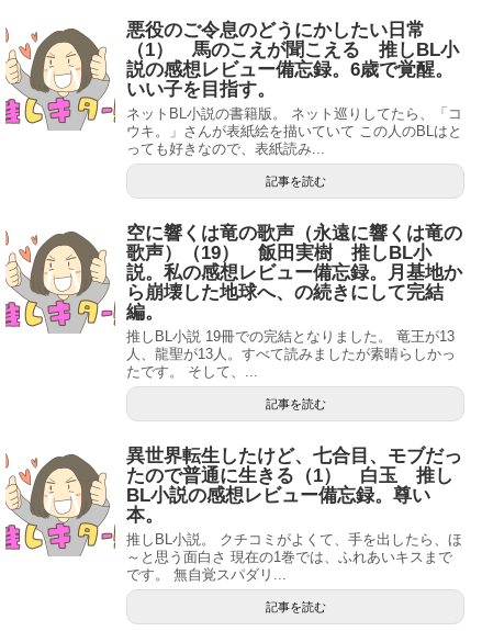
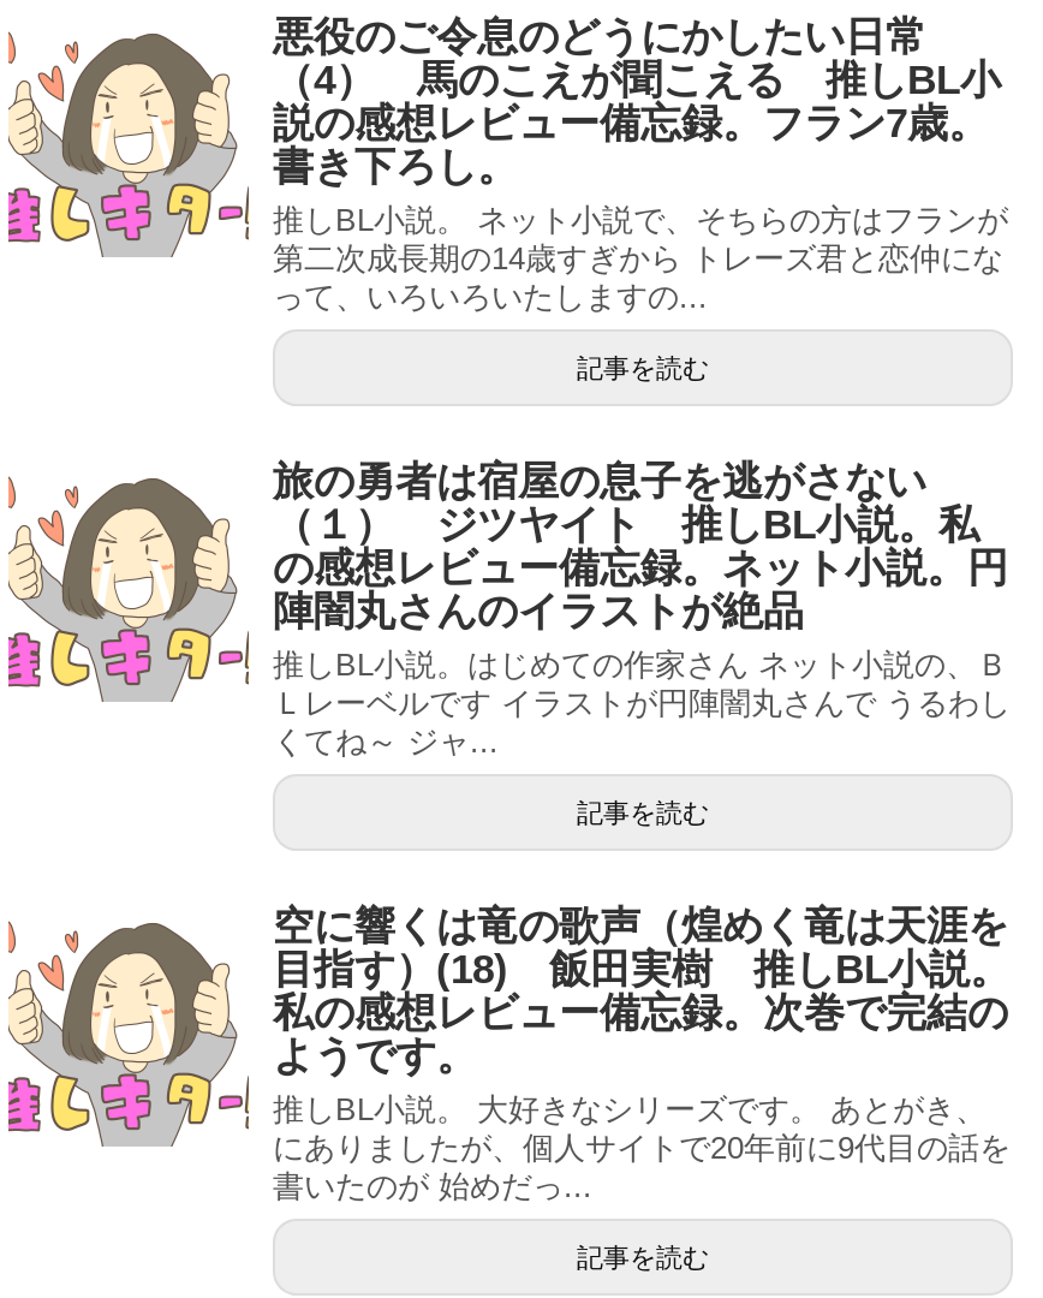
[126,40,462,157] （1） 馬のこえが聞こえる 推しBL小 | 説の感想レビュー備忘録。6歳で覚醒。 | いい子を目指す。 | ネットBL小説の書籍版。 ネット巡りしてたら、「コ | ウキ。」さんが表紙絵を描いていて この人のBLはと | っても好きなので、表紙読み... -> [273,58,1008,316] （4） 馬のこえが聞こえる 推しBL小 | 説の感想レビュー備忘録。フラン7歳。 | 書き下ろし。 | 推しBL小説。 ネット小説で、そちらの方はフランが | 第二次成長期の14歳すぎから トレーズ君と恋仲にな | って、いろいろいたしますの...
[126,223,462,380] 空に響くは竜の歌声（永遠に響くは竜の | 歌声）（19） 飯田実樹 推しBL小 | 説。私の感想レビュー備忘録。月基地か | ら崩壊した地球へ、の続きにして完結 | 編。 | 推しBL小説 19冊での完結となりました。 竜王が13 | 人、龍聖が13人。すべて読みましたが素晴らしかっ | たです。 そして、... -> [273,460,1011,760] 旅の勇者は宿屋の息子を逃がさない | （１） ジツヤイト 推しBL小説。私 | の感想レビュー備忘録。ネット小説。円 | 陣闇丸さんのイラストが絶品 | 推しBL小説。はじめての作家さん ネット小説の、Ｂ | Ｌレーベルです イラストが円陣闇丸さんで うるわし | くてね～ ジャ...
[126,446,462,583] 異世界転生したけど、七合目、モブだっ | たので普通に生きる（1） 白玉 推し | BL小説の感想レビュー備忘録。尊い | 本。 | 推しBL小説。 クチコミがよくて、手を出したら、ほ | ～と思う面白さ 現在の1巻では、ふれあいキスまで | です。 無自覚スパダリ... -> [273,905,1011,1205] 空に響くは竜の歌声（煌めく竜は天涯を | 目指す）(18) 飯田実樹 推しBL小説。 | 私の感想レビュー備忘録。次巻で完結の | ようです。 | 推しBL小説。 大好きなシリーズです。 あとがき、 | にありましたが、個人サイトで20年前に9代目の話を | 書いたのが 始めだっ...

